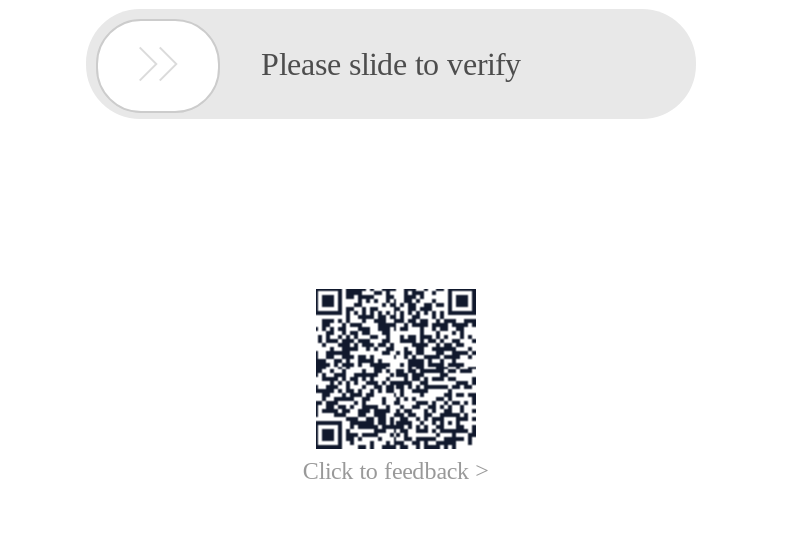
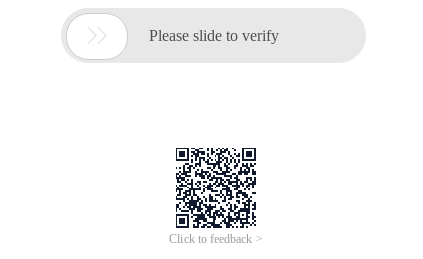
[316,287,478,449] [image] -> [175,147,257,229] [image]

